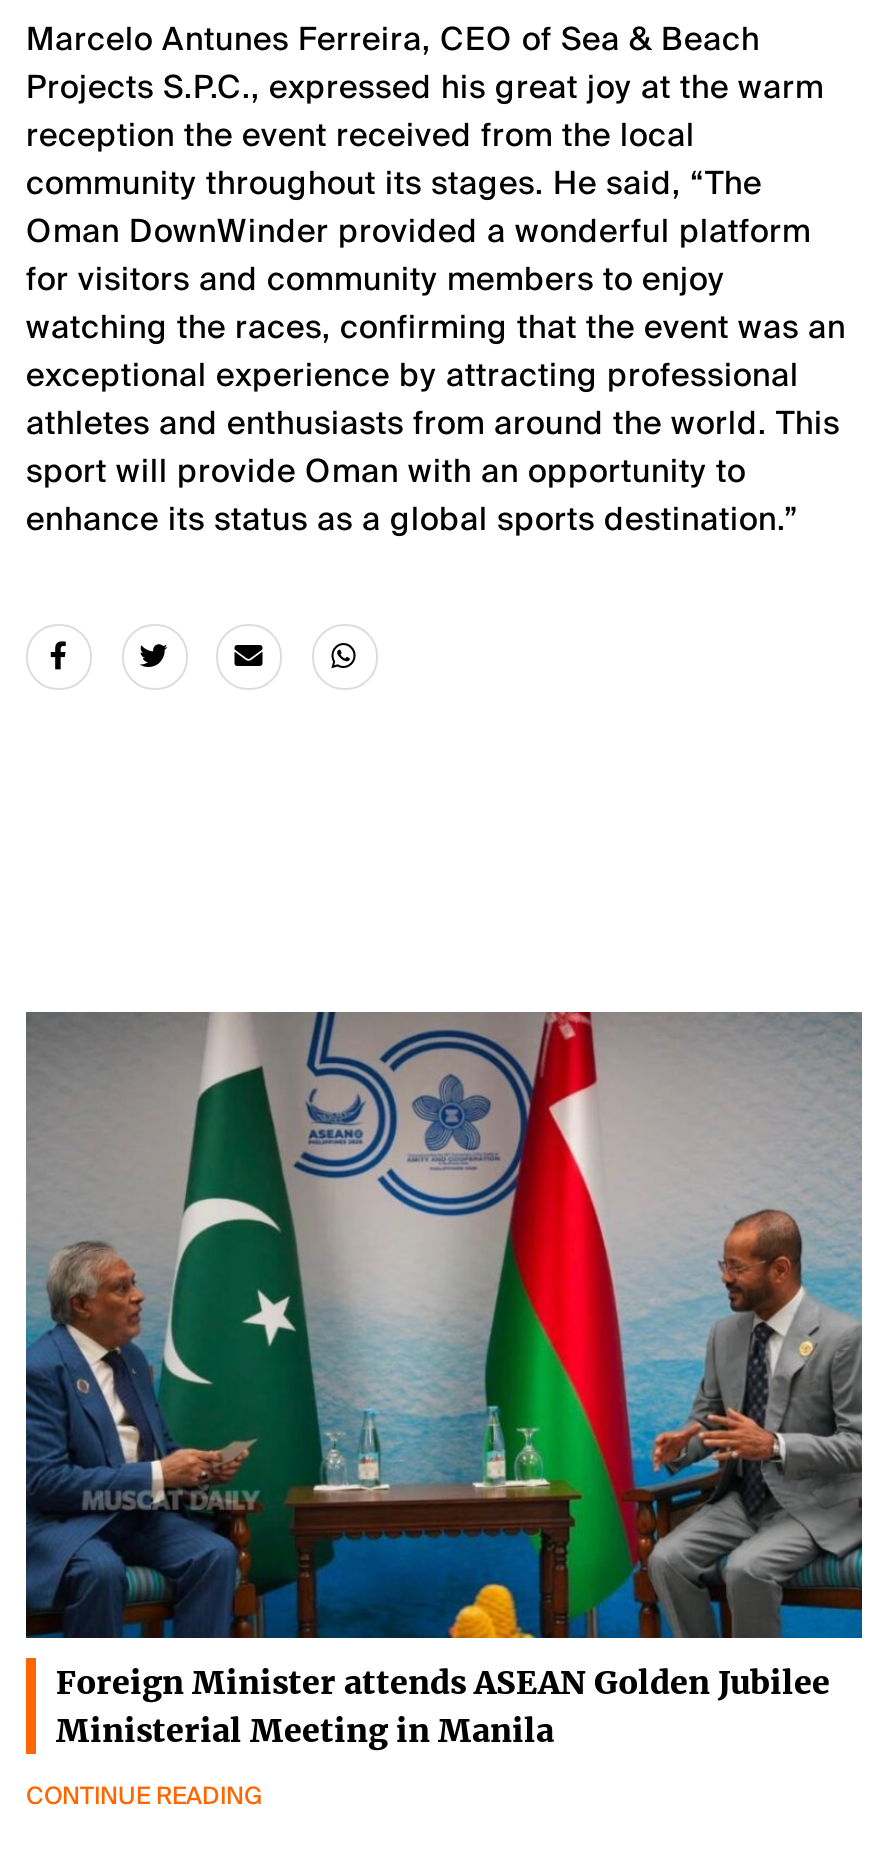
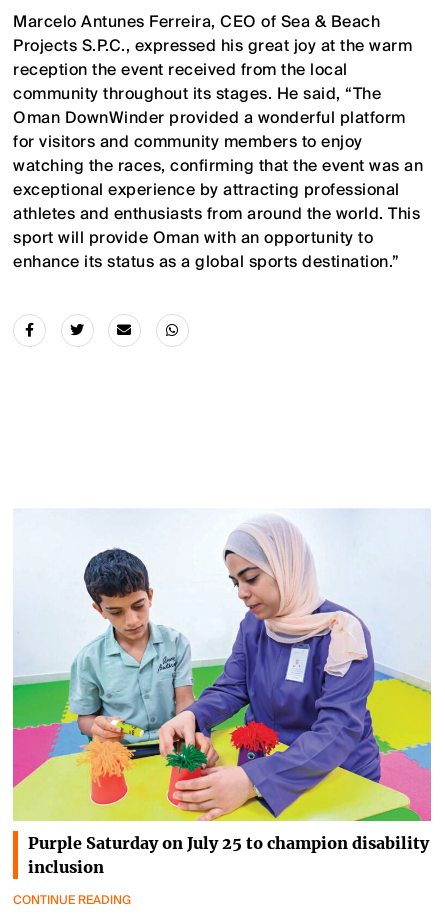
[24,1010,864,1751] [image] | Foreign Minister attends ASEAN Golden Jubilee | Ministerial Meeting in Manila -> [12,508,432,877] [image] | Purple Saturday on July 25 to champion disability | inclusion

